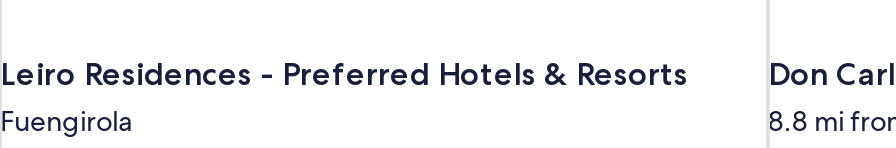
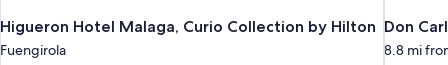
[0,55,688,93] Leiro Residences - Preferred Hotels & Resorts -> [0,17,376,36] Higueron Hotel Malaga, Curio Collection by Hilton

